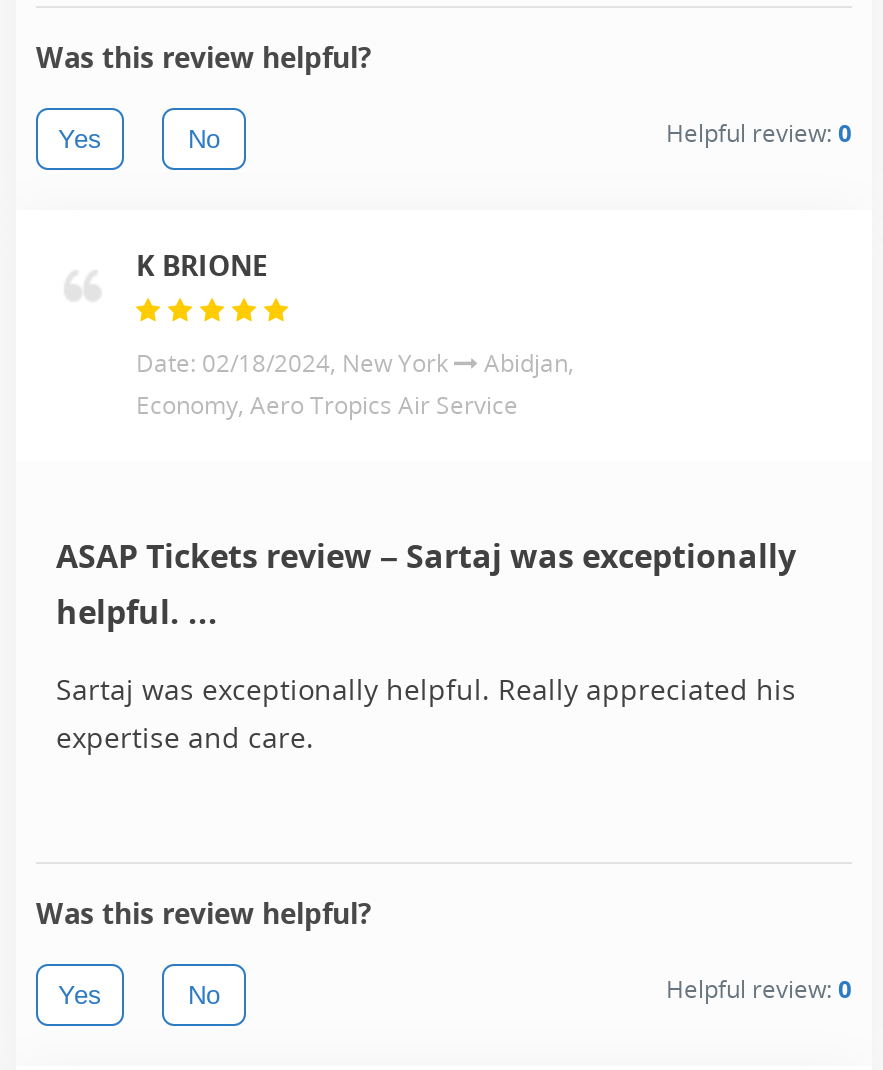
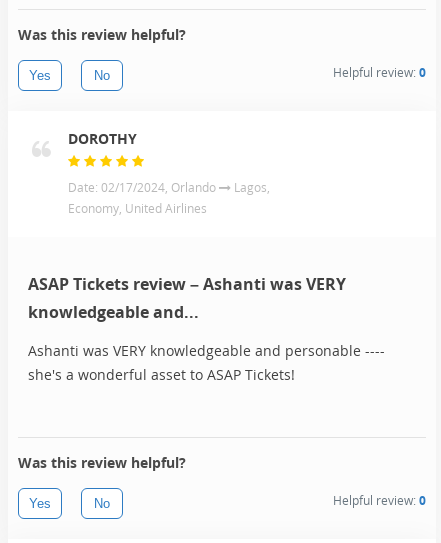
[136,246,268,284] K BRIONE -> [68,129,137,148] DOROTHY
[136,346,574,422] Date: 02/18/2024, New York | Abidjan, | Economy, Aero Tropics Air Service -> [68,179,270,217] Date: 02/17/2024, Orlando | Lagos, | Economy, United Airlines
[56,534,796,634] ASAP Tickets review – Sartaj was exceptionally | helpful. ... -> [28,273,346,323] ASAP Tickets review – Ashanti was VERY | knowledgeable and...
[56,671,796,757] Sartaj was exceptionally helpful. Really appreciated his | expertise and care. -> [28,341,385,384] Ashanti was VERY knowledgeable and personable ---- | she's a wonderful asset to ASAP Tickets!

